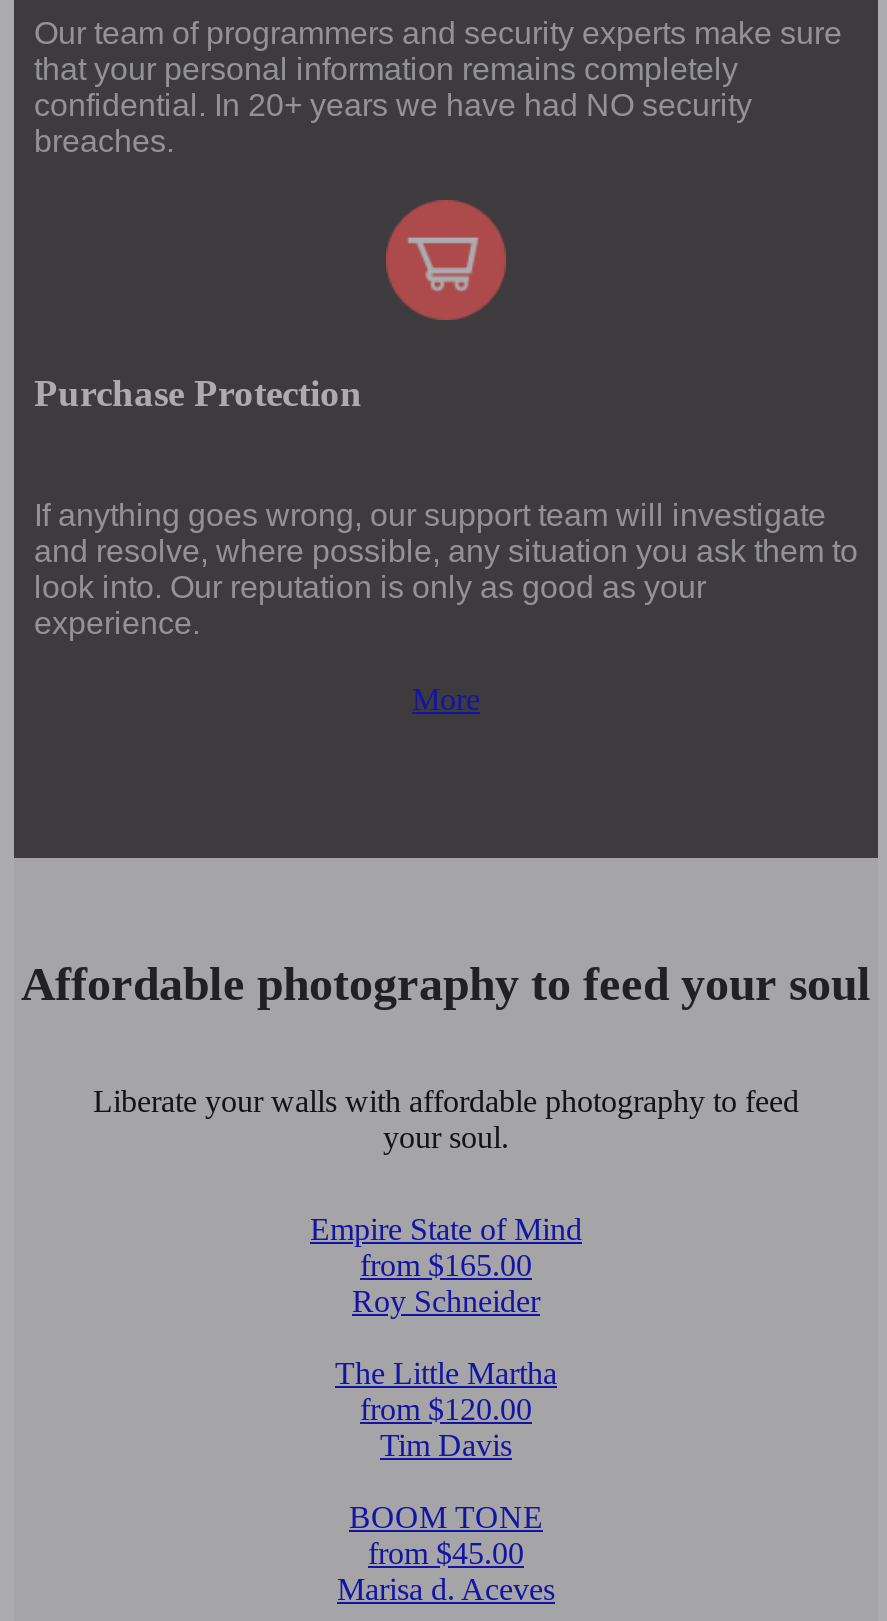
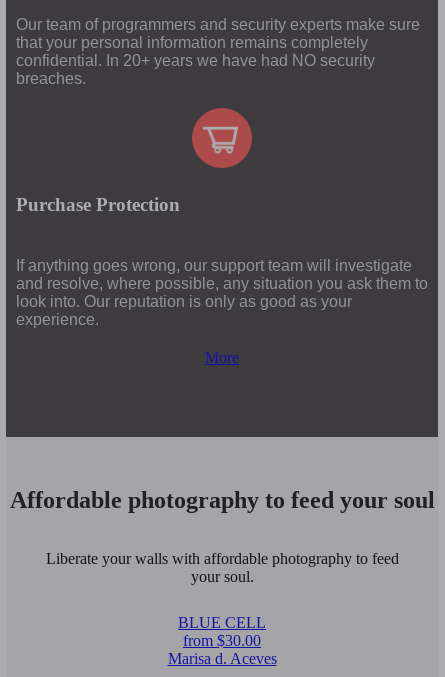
[310,1212,582,1570] Empire State of Mind | from $165.00 | Roy Schneider | The Little Martha | from $120.00 | Tim Davis | BOOM TONE | from $45.00 -> [178,614,266,649] BLUE CELL | from $30.00

